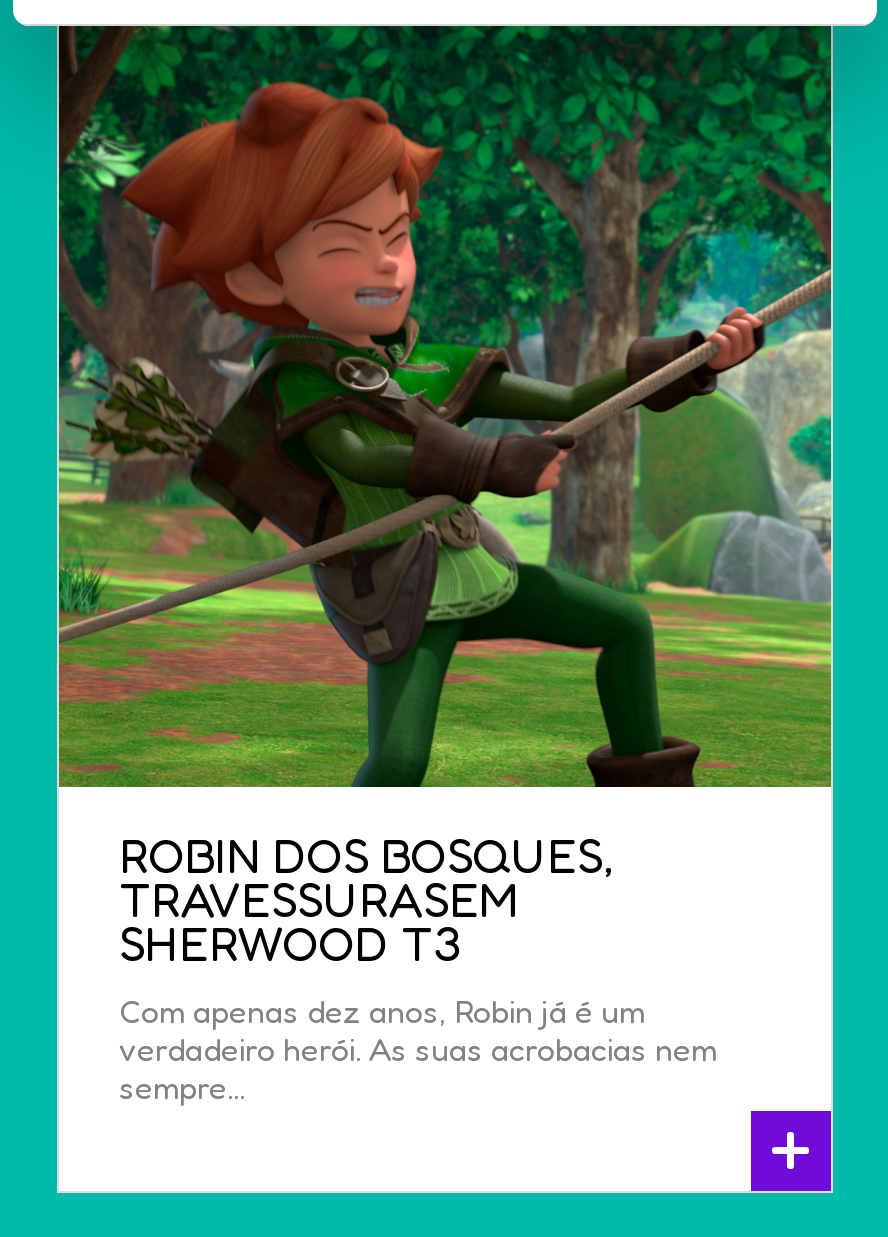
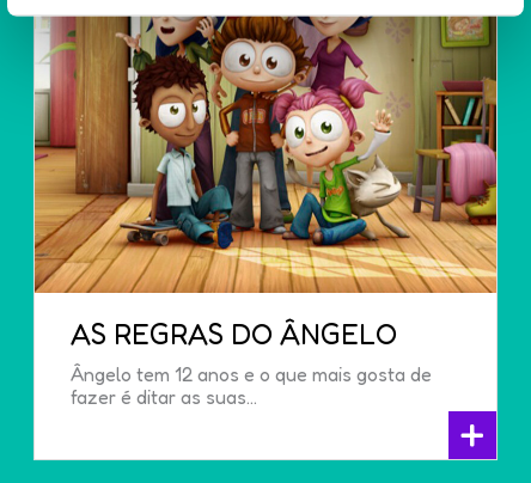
[57,23,833,1107] [image] | ROBIN DOS BOSQUES, | TRAVESSURASEM | SHERWOOD T3 | Com apenas dez anos, Robin já é um | verdadeiro herói. As suas acrobacias nem | sempre... -> [33,16,498,409] [image] | AS REGRAS DO ÂNGELO | Ângelo tem 12 anos e o que mais gosta de | fazer é ditar as suas...

